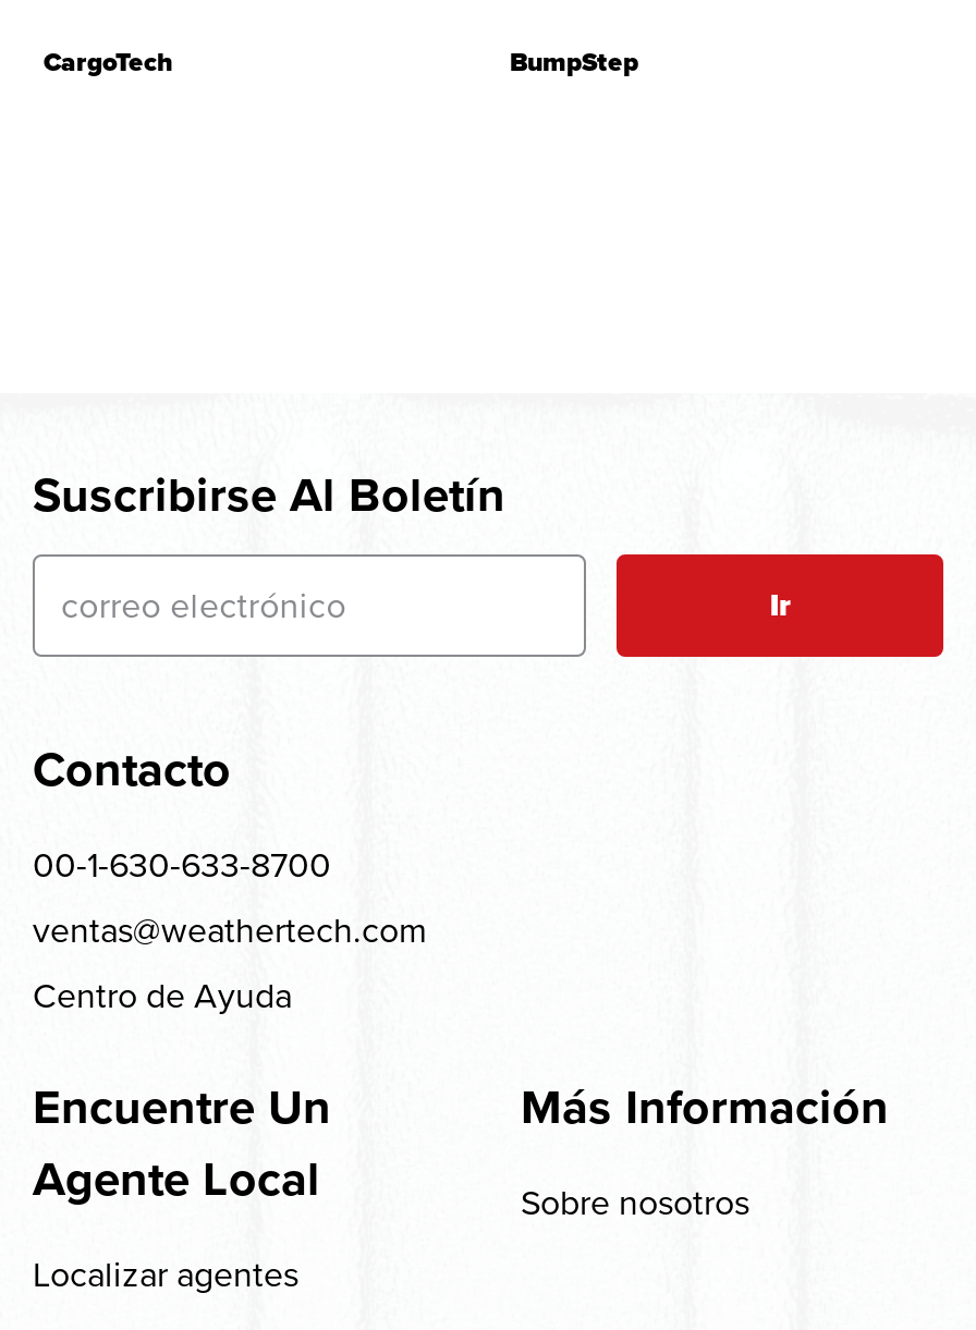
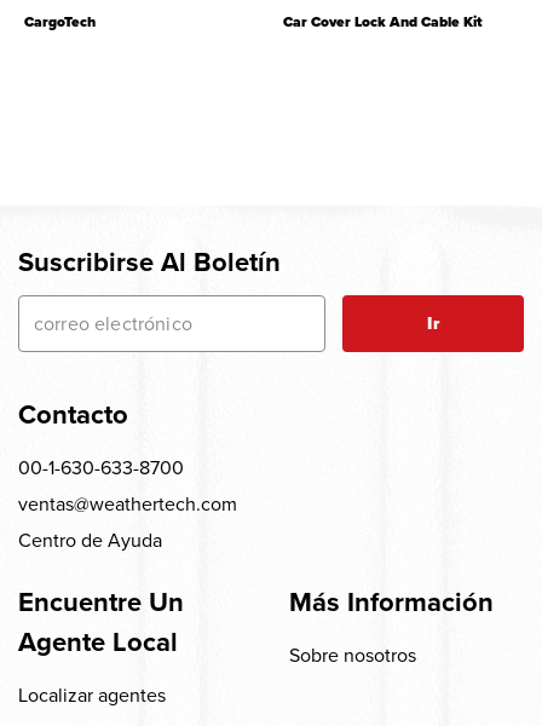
[510,43,638,83] BumpStep -> [283,11,483,33] Car Cover Lock And Cable Kit

